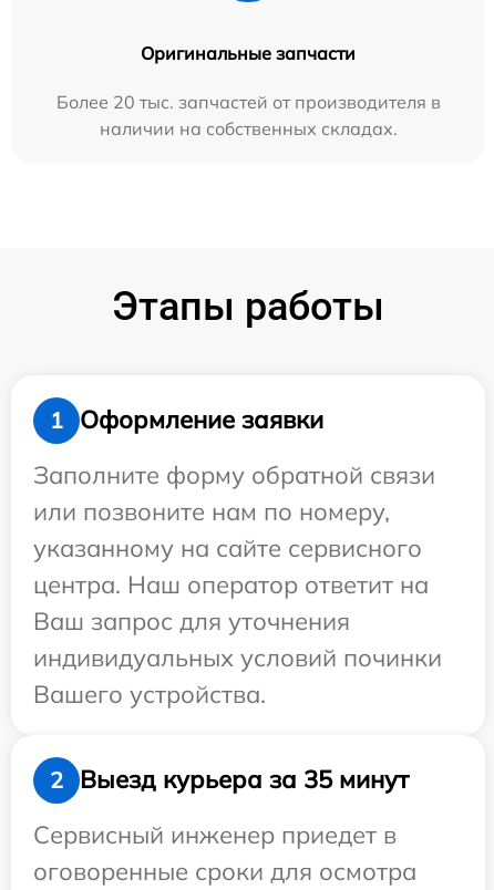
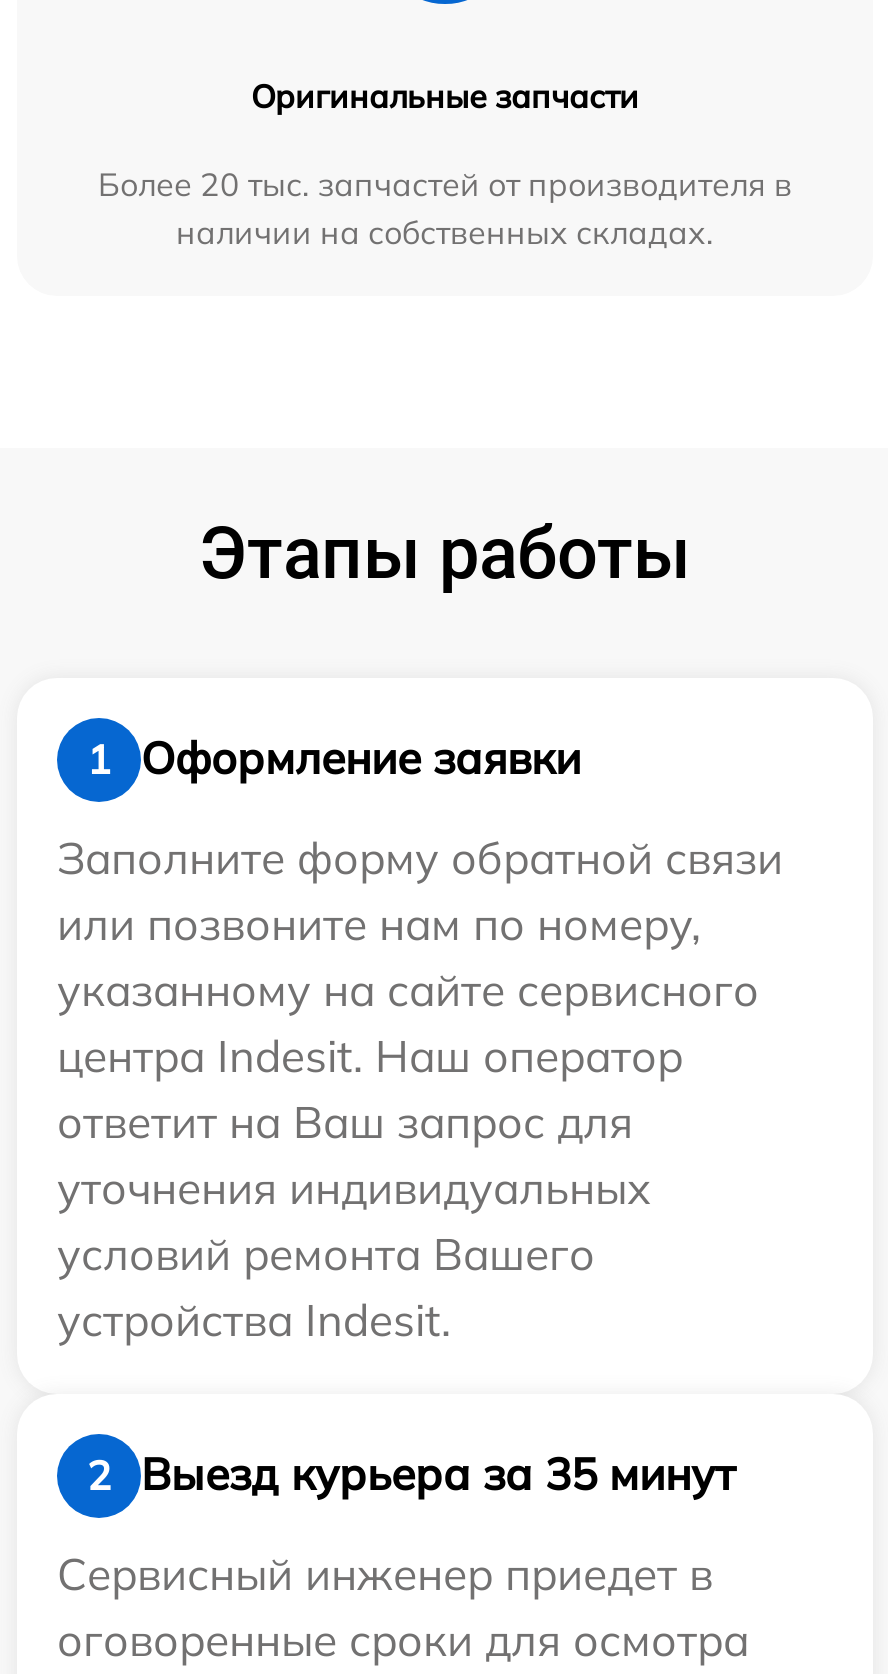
[33,569,442,709] центра. Наш оператор ответит на | Ваш запрос для уточнения | индивидуальных условий починки | Вашего устройства. -> [57,1028,683,1348] центра Indesit. Наш оператор | ответит на Ваш запрос для | уточнения индивидуальных | условий ремонта Вашего | устройства Indesit.

